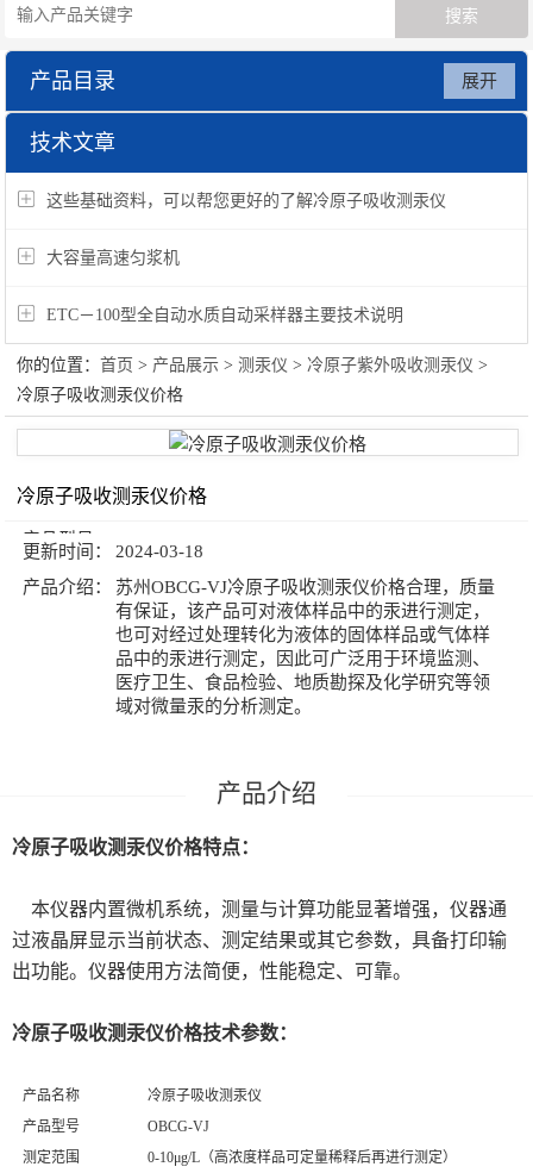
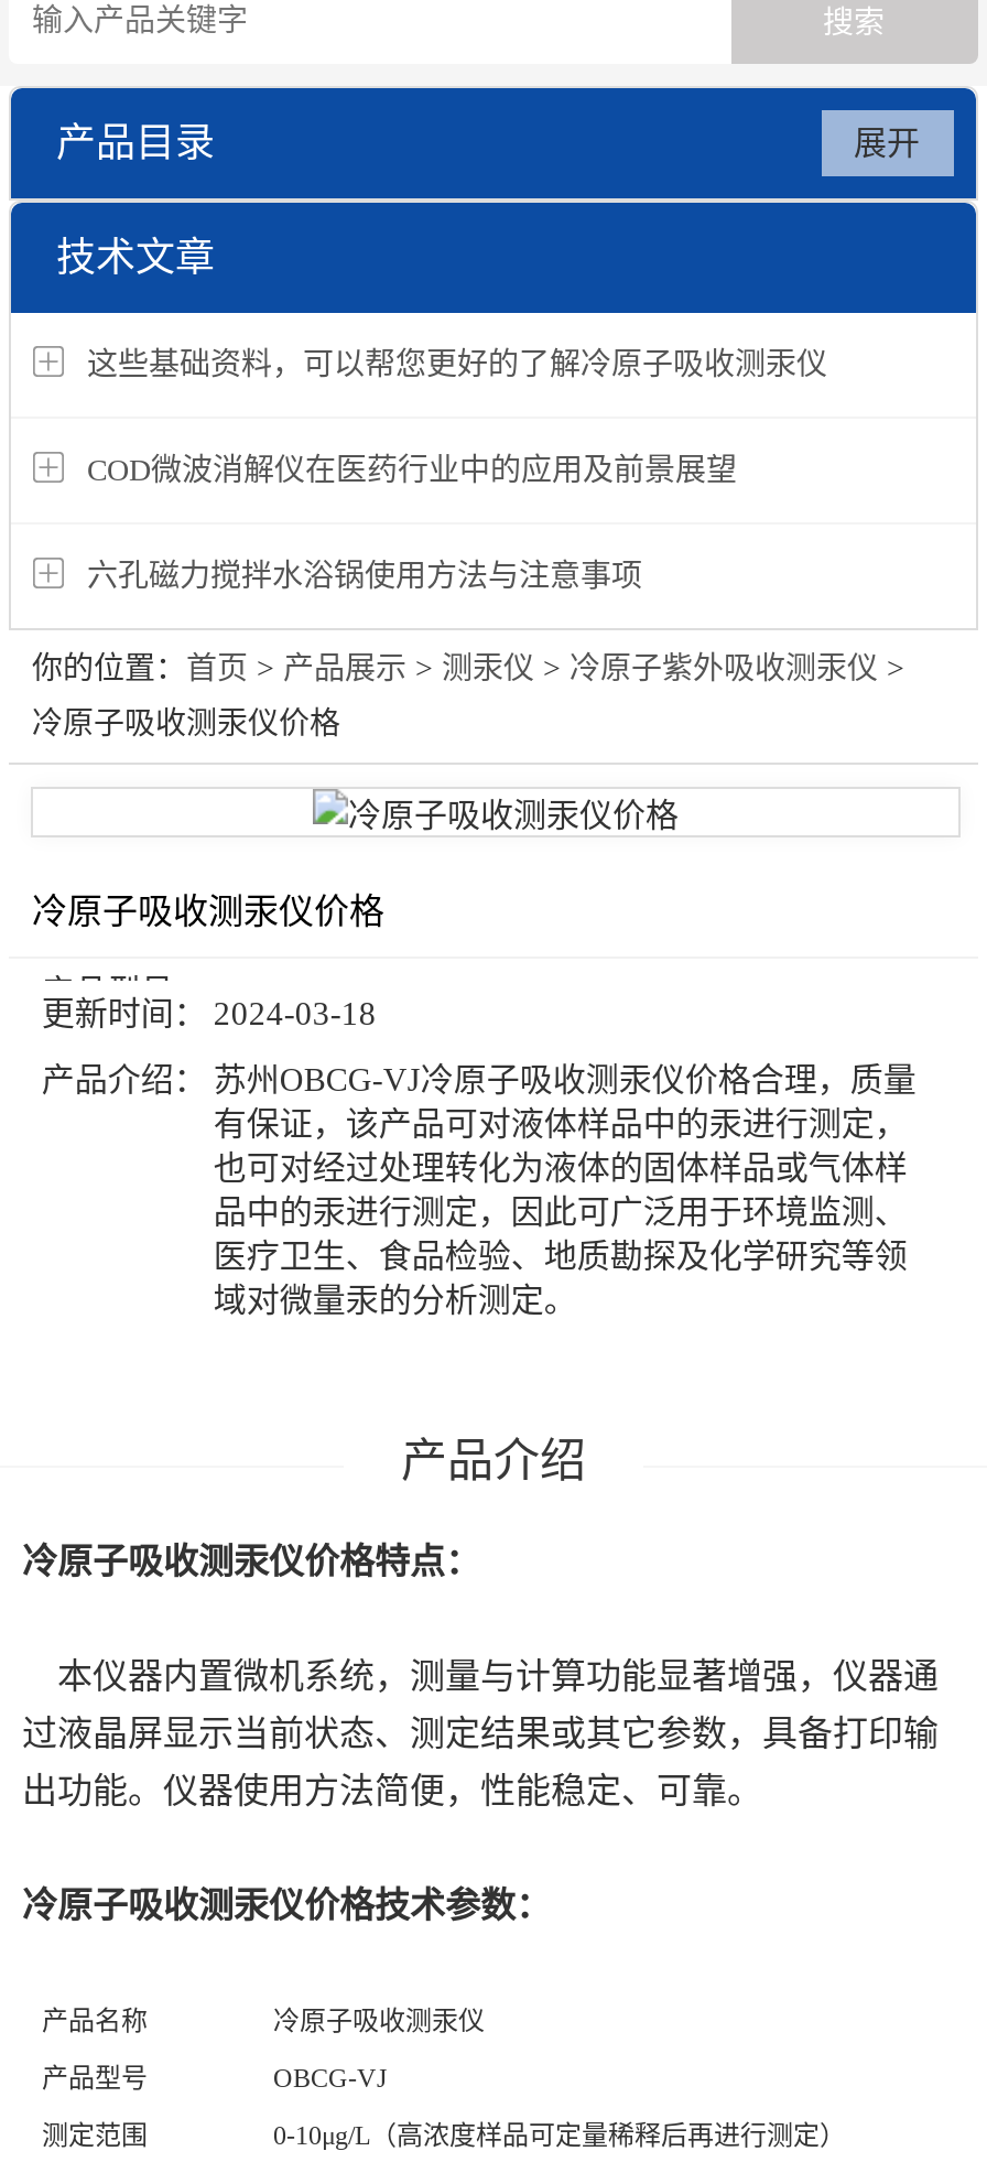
[47,248,180,266] 大容量高速匀浆机 -> [87,453,737,486] COD微波消解仪在医药行业中的应用及前景展望
[47,306,404,323] ETC－100型全自动水质自动采样器主要技术说明 -> [87,559,642,592] 六孔磁力搅拌水浴锅使用方法与注意事项

